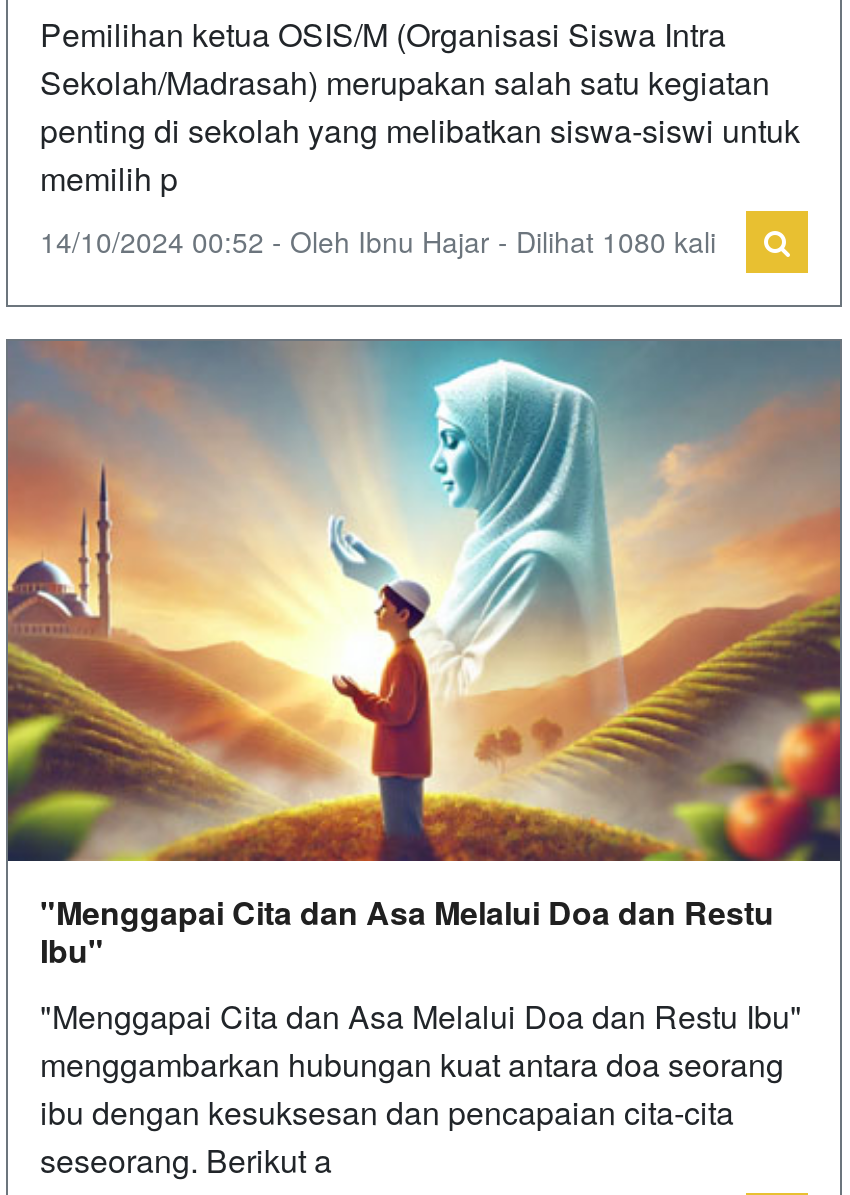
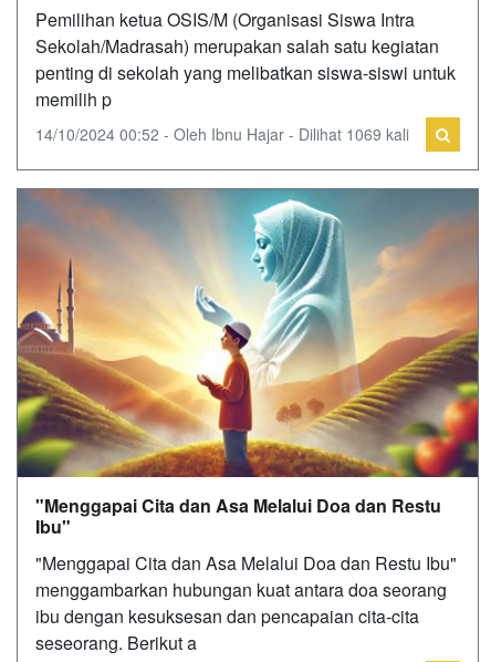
[40,221,716,261] 14/10/2024 00:52 - Oleh Ibnu Hajar - Dilihat 1080 kali -> [35,123,409,145] 14/10/2024 00:52 - Oleh Ibnu Hajar - Dilihat 1069 kali

